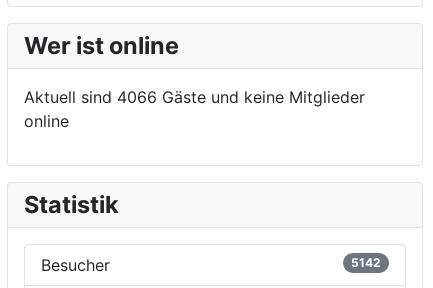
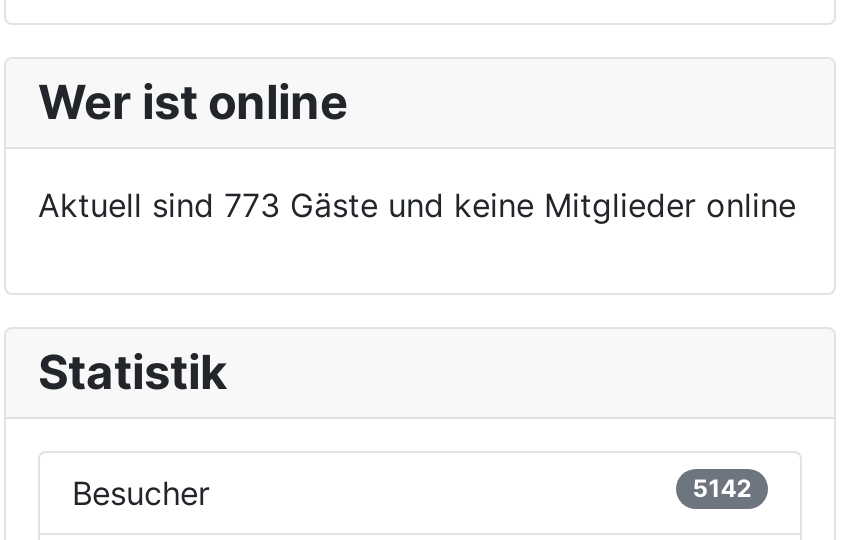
[24,86,365,130] Aktuell sind 4066 Gäste und keine Mitglieder | online -> [38,184,796,224] Aktuell sind 773 Gäste und keine Mitglieder online

